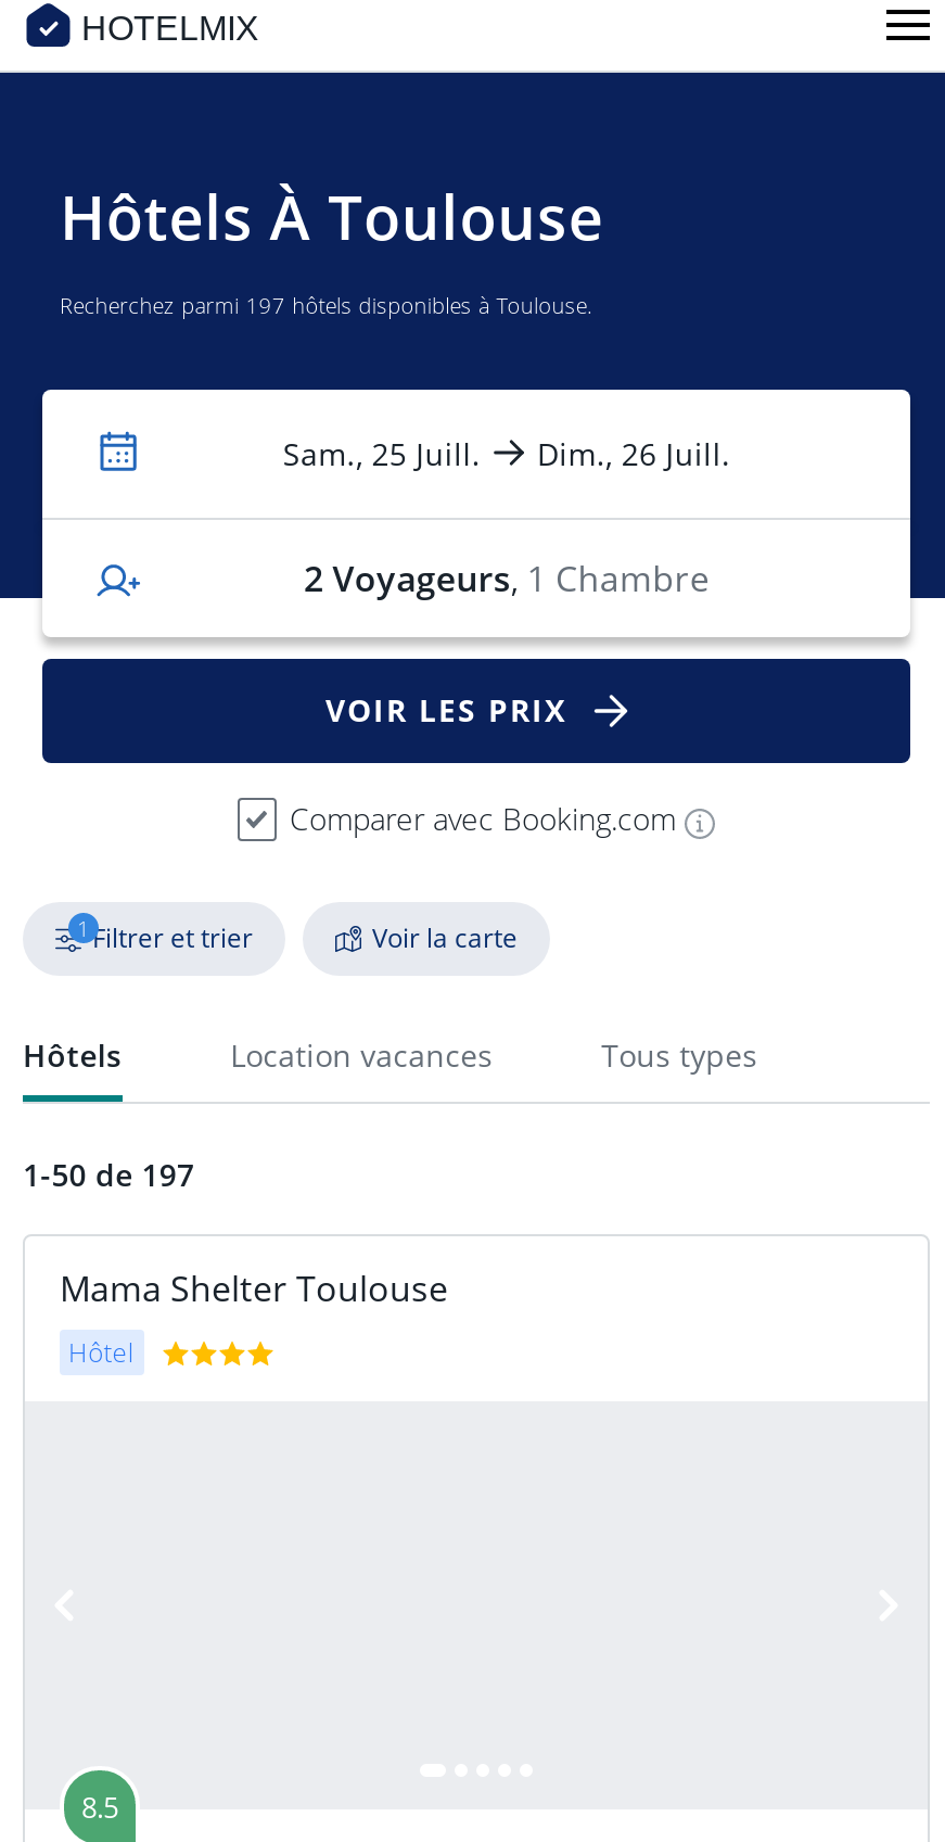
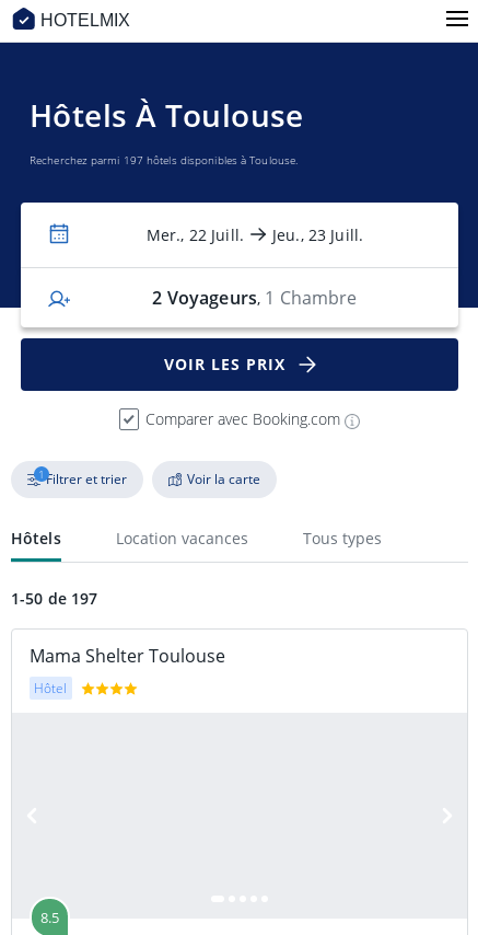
[283,433,481,474] Sam., 25 Juill. -> [146,224,244,245] Mer., 22 Juill.
[537,433,730,474] Dim., 26 Juill. -> [272,224,363,245] Jeu., 23 Juill.

